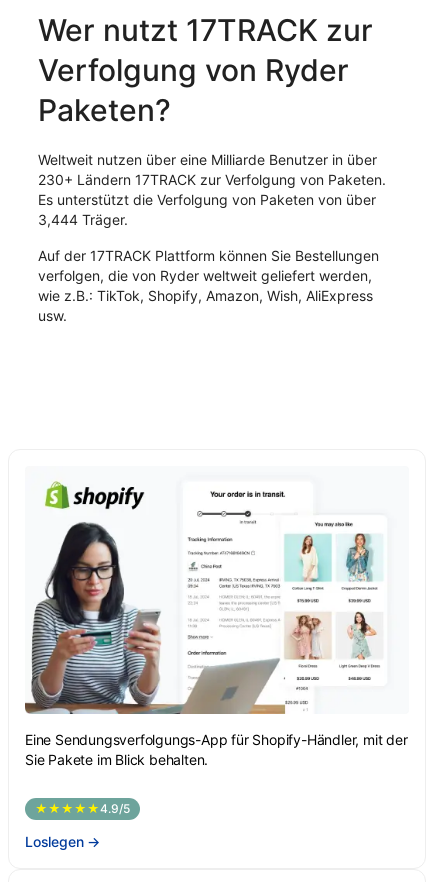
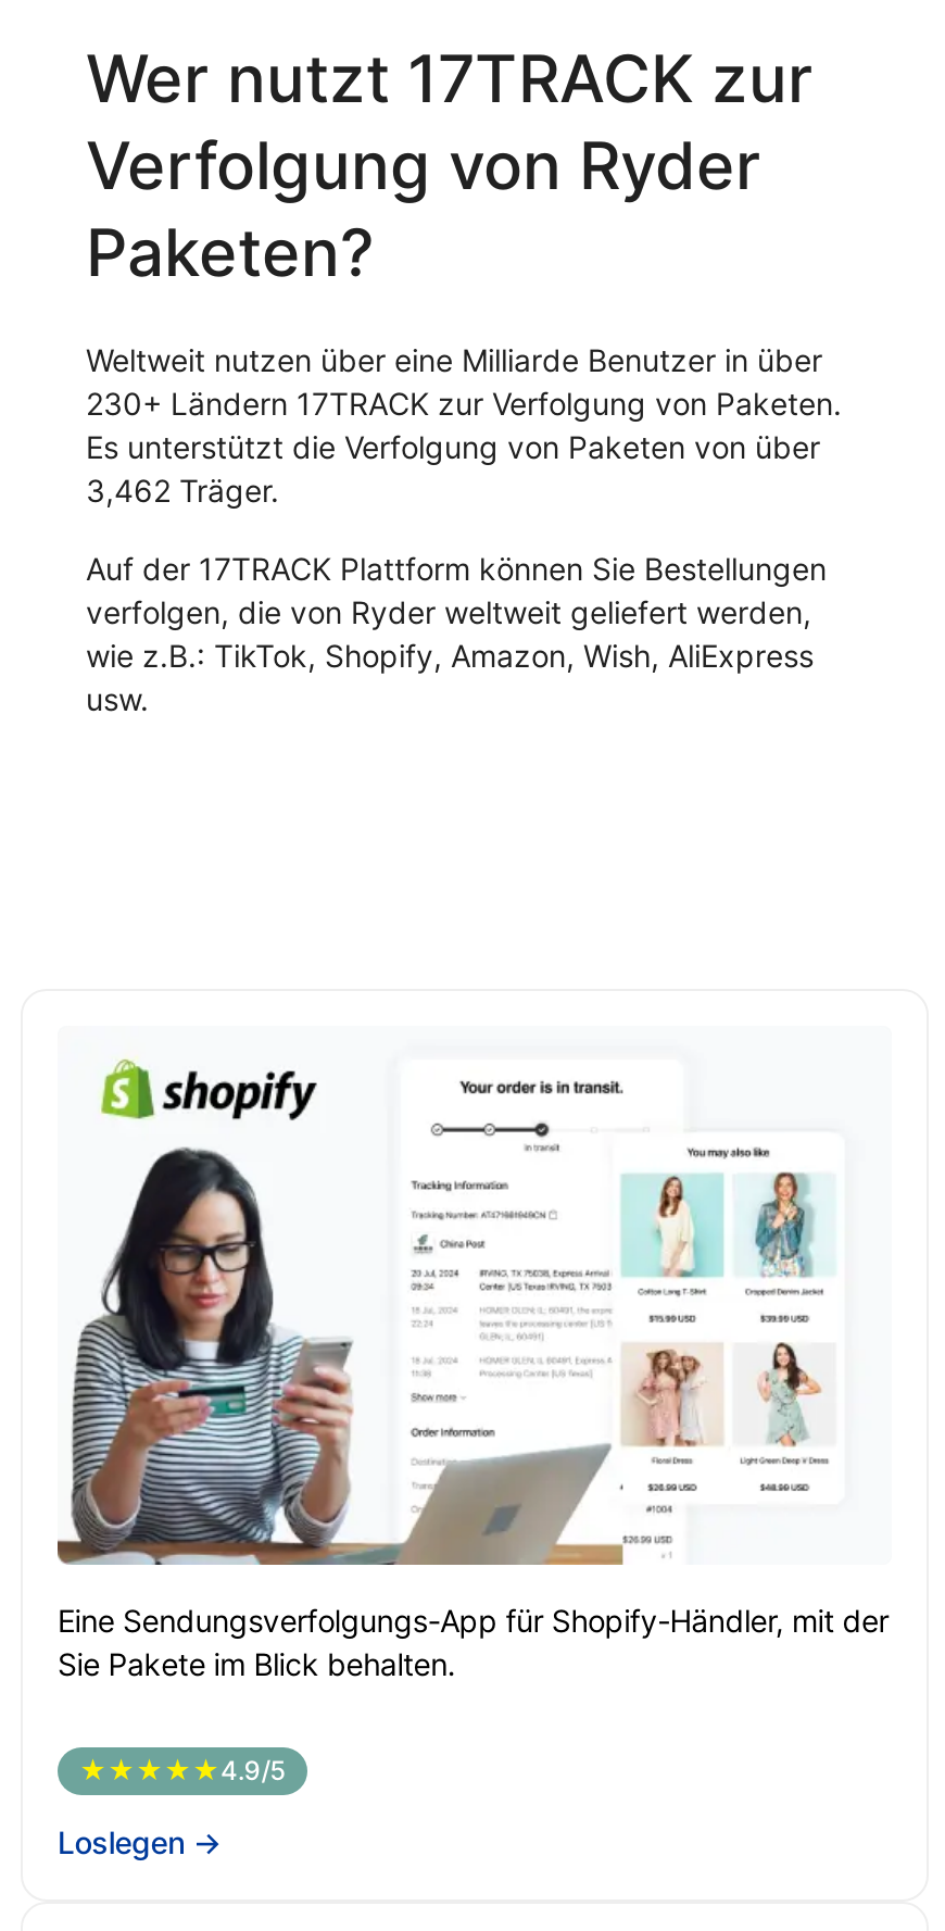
[38,211,128,228] 3,444 Träger. -> [86,471,279,508] 3,462 Träger.

